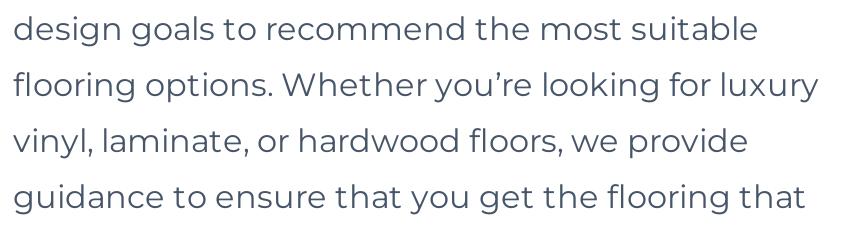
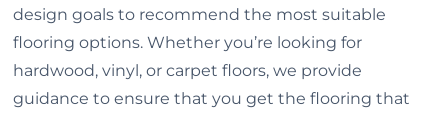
[13,65,819,103] flooring options. Whether you’re looking for luxury -> [13,33,362,52] flooring options. Whether you’re looking for
[13,121,749,159] vinyl, laminate, or hardwood floors, we provide -> [13,61,362,80] hardwood, vinyl, or carpet floors, we provide

